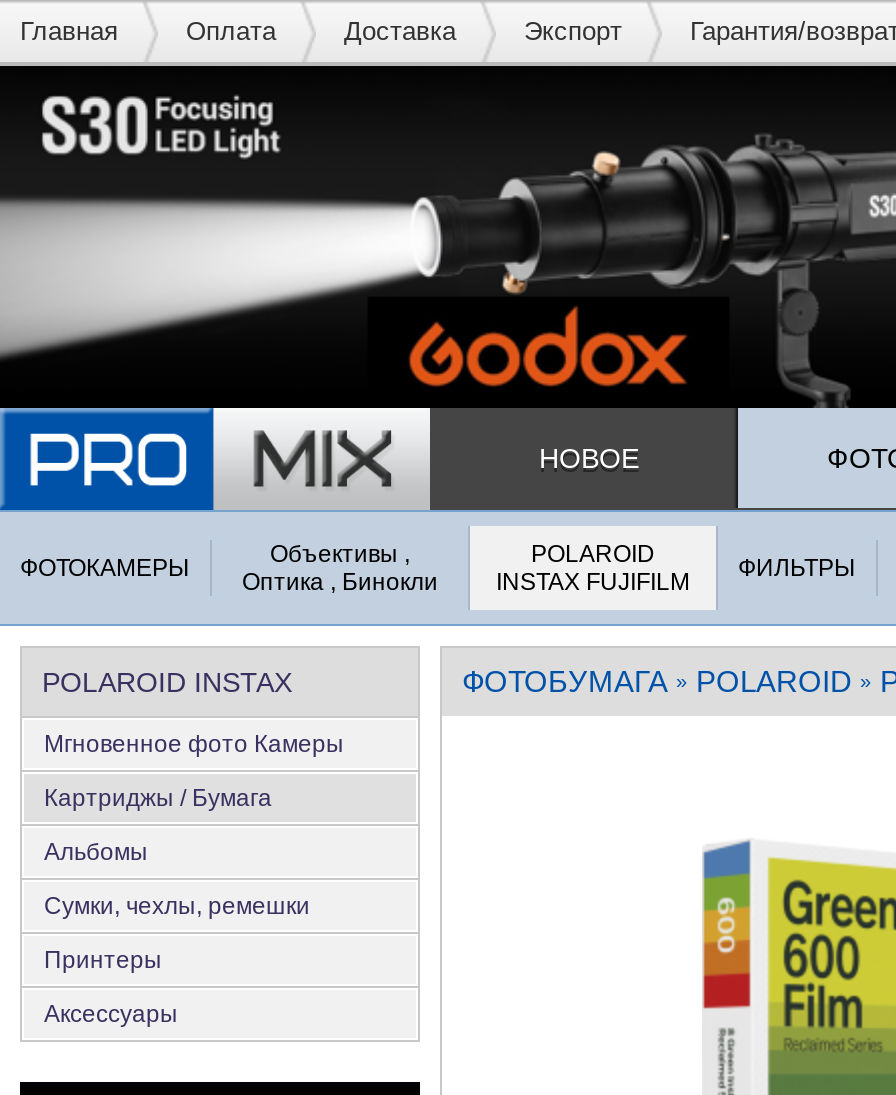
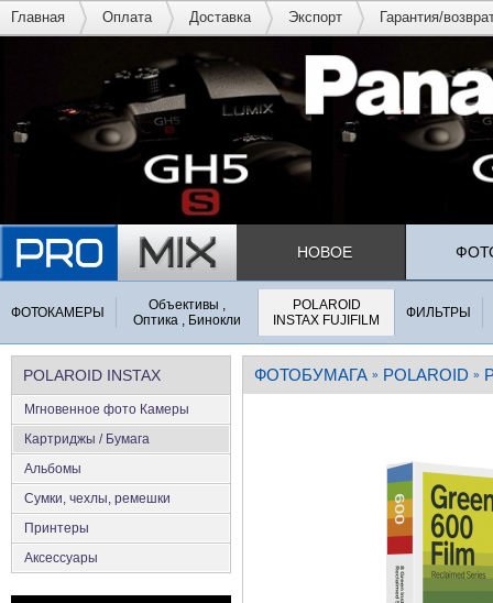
[6,94,890,408] [image] -> [3,54,490,223] [image]

